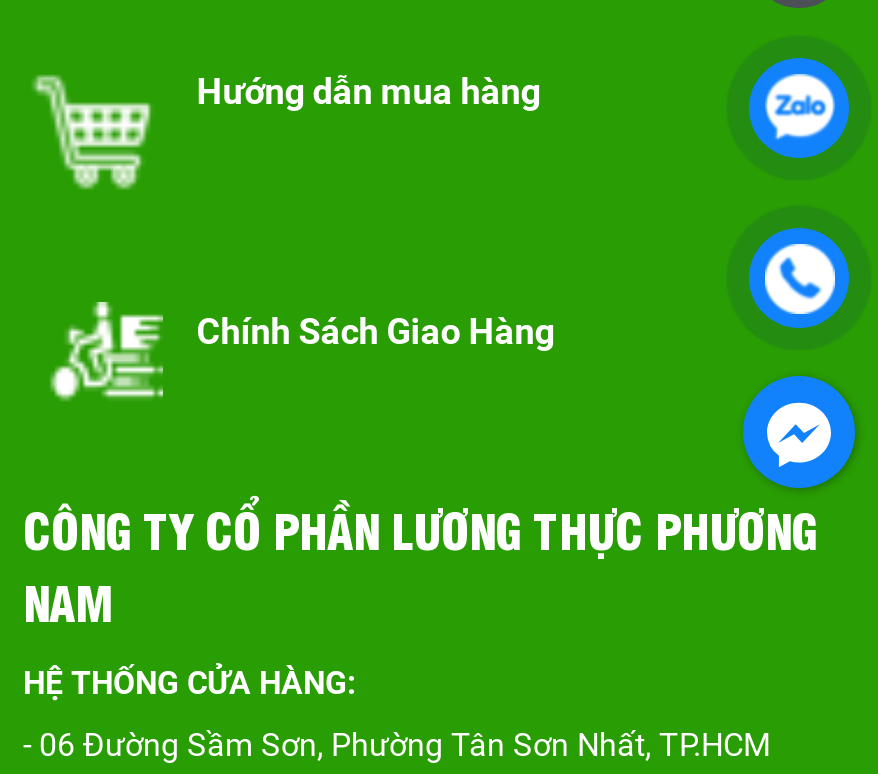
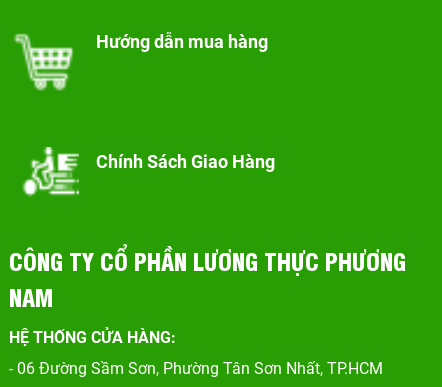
[747,56,851,160] [image] -> none
[747,226,851,330] [image] -> none
[741,374,857,486] [image] -> none

